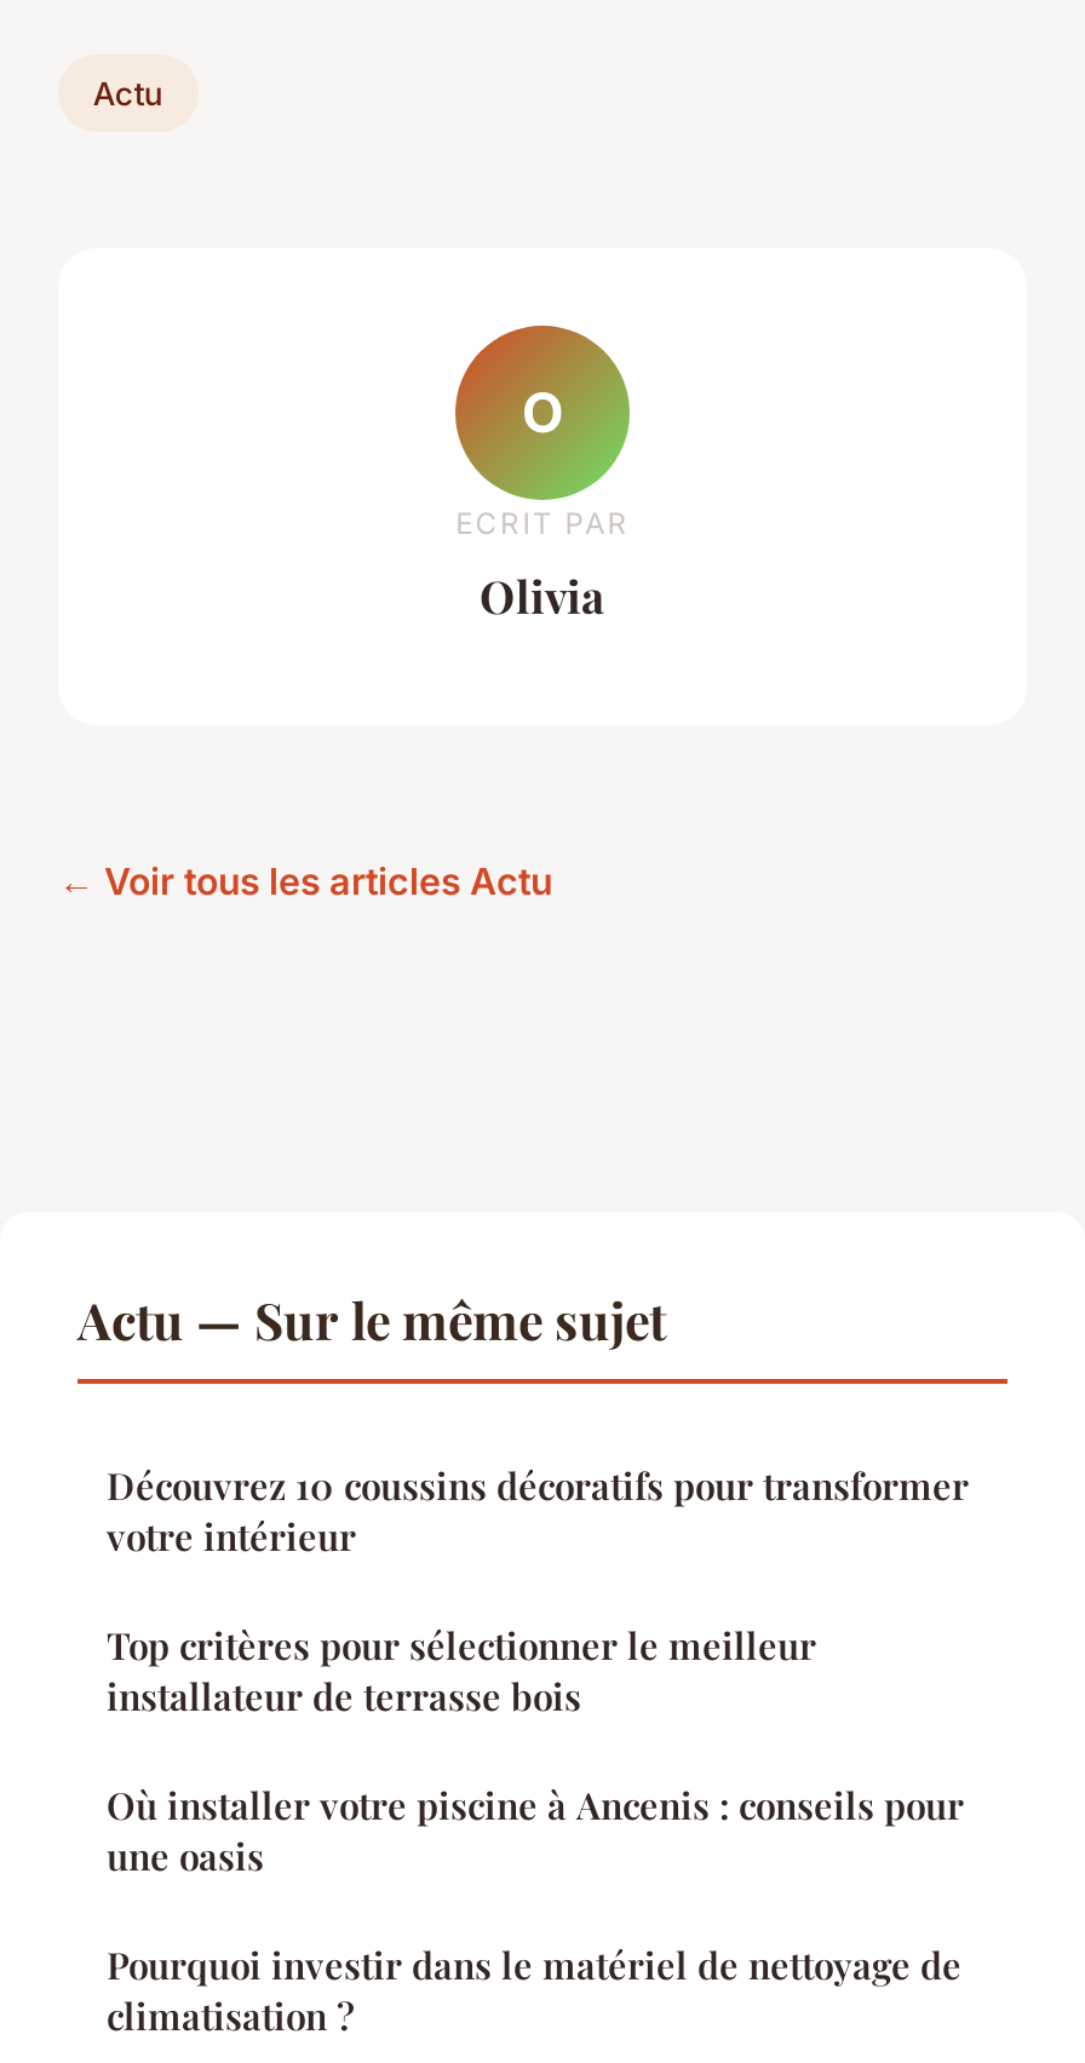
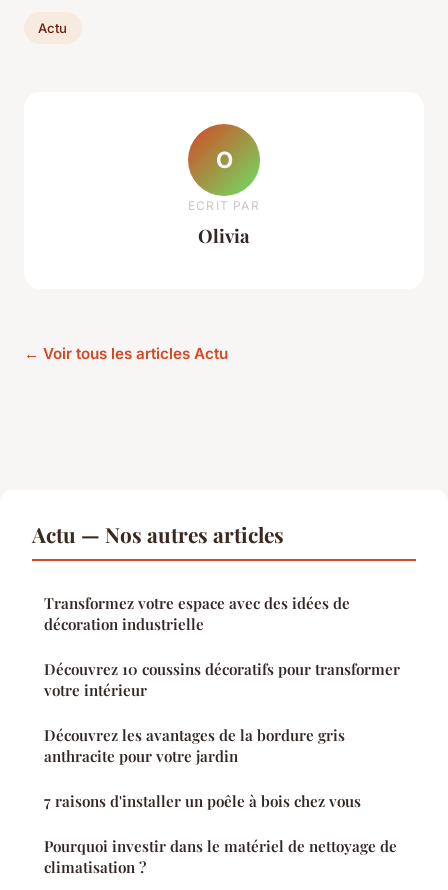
[77,1285,666,1352] Actu — Sur le même sujet -> [32,520,350,634] Actu — Nos autres articles | Transformez votre espace avec des idées de | décoration industrielle
moved [107,1461,969,1561] -> [44,659,400,700]: Découvrez 10 coussins décoratifs pour transformer | votre intérieur
[107,1621,816,1720] Top critères pour sélectionner le meilleur | installateur de terrasse bois -> [44,725,345,766] Découvrez les avantages de la bordure gris | anthracite pour votre jardin
[107,1781,964,1880] Où installer votre piscine à Ancenis : conseils pour | une oasis -> [44,791,361,811] 7 raisons d'installer un poêle à bois chez vous

